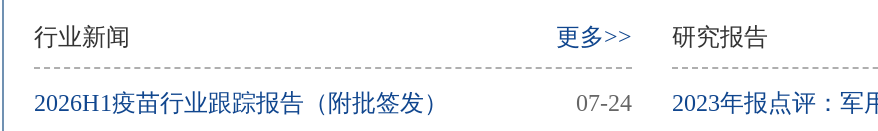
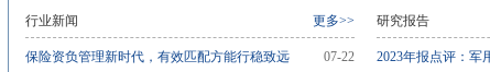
[34,89,632,117] 07-24 | 2026H1疫苗行业跟踪报告（附批签发） -> [25,49,355,64] 07-22 | 保险资负管理新时代，有效匹配方能行稳致远

